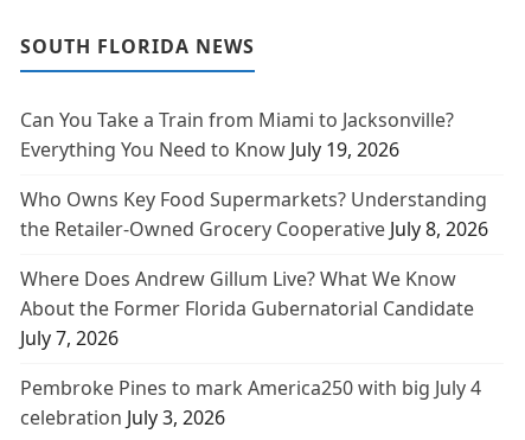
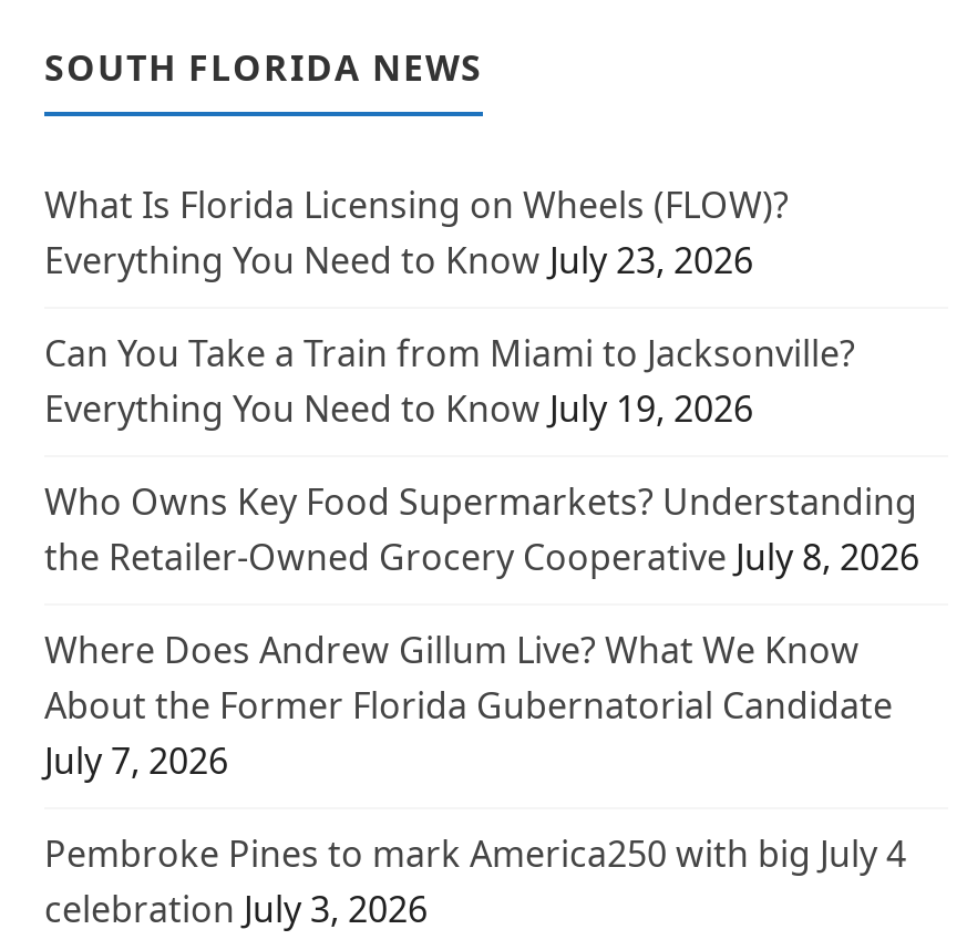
none -> [44,180,789,284] What Is Florida Licensing on Wheels (FLOW)? | Everything You Need to Know July 23, 2026

